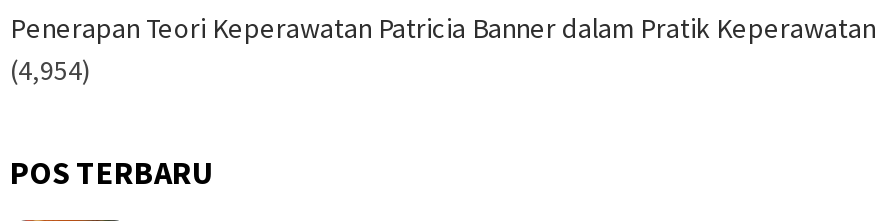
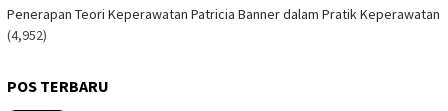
[10,52,90,88] (4,954) -> [7,26,47,44] (4,952)

